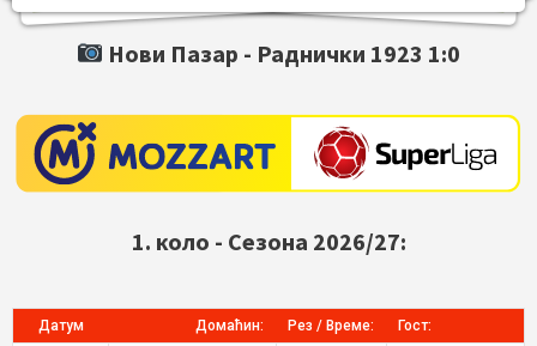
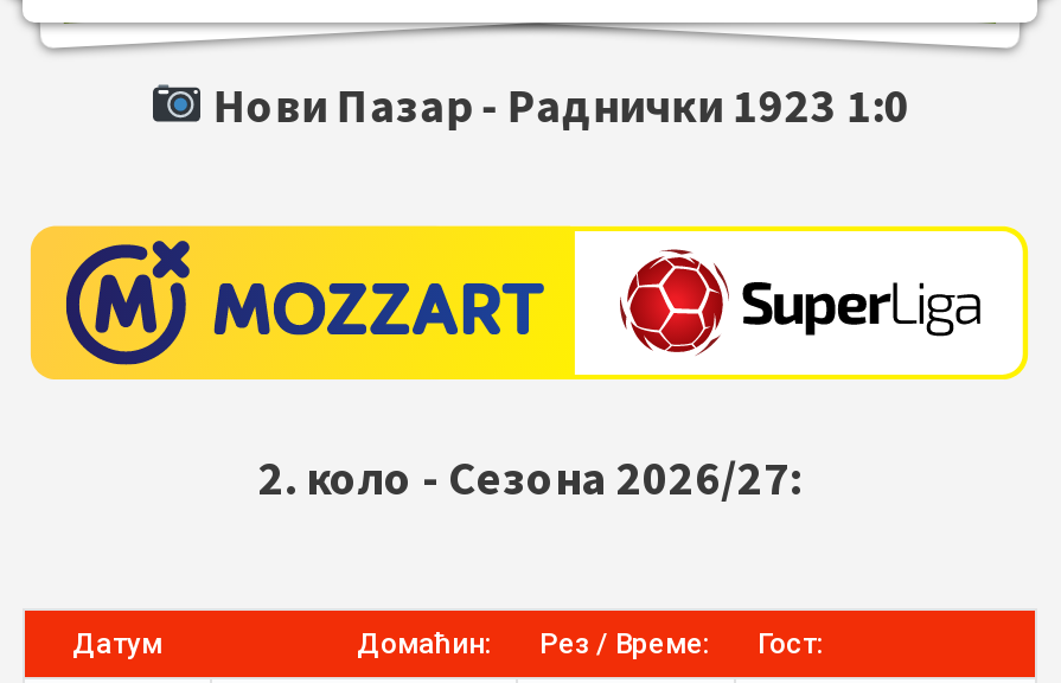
[131,226,406,256] 1. коло - Сезона 2026/27: -> [258,447,801,507] 2. коло - Сезона 2026/27:

